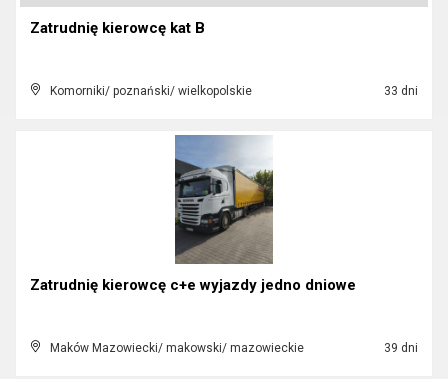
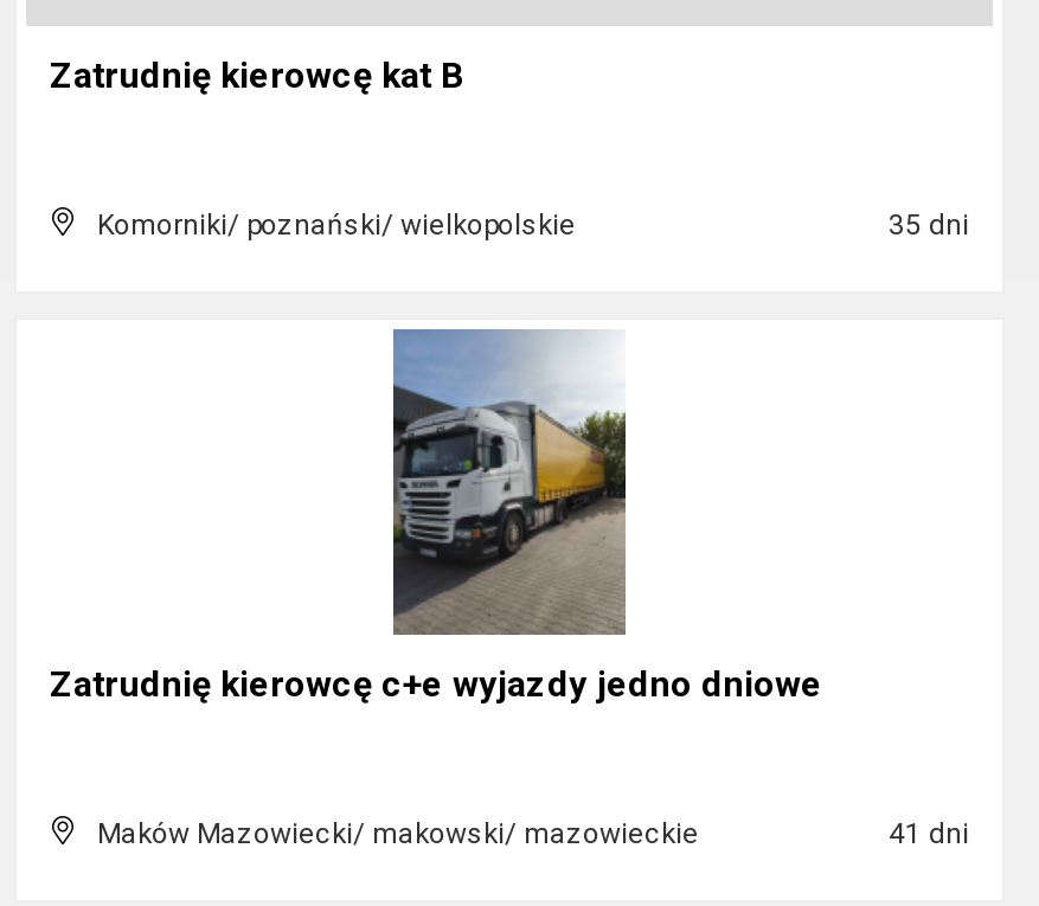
[381,84,418,98] 33 dni -> [881,208,969,242] 35 dni
[381,341,418,355] 39 dni -> [881,817,969,850] 41 dni

